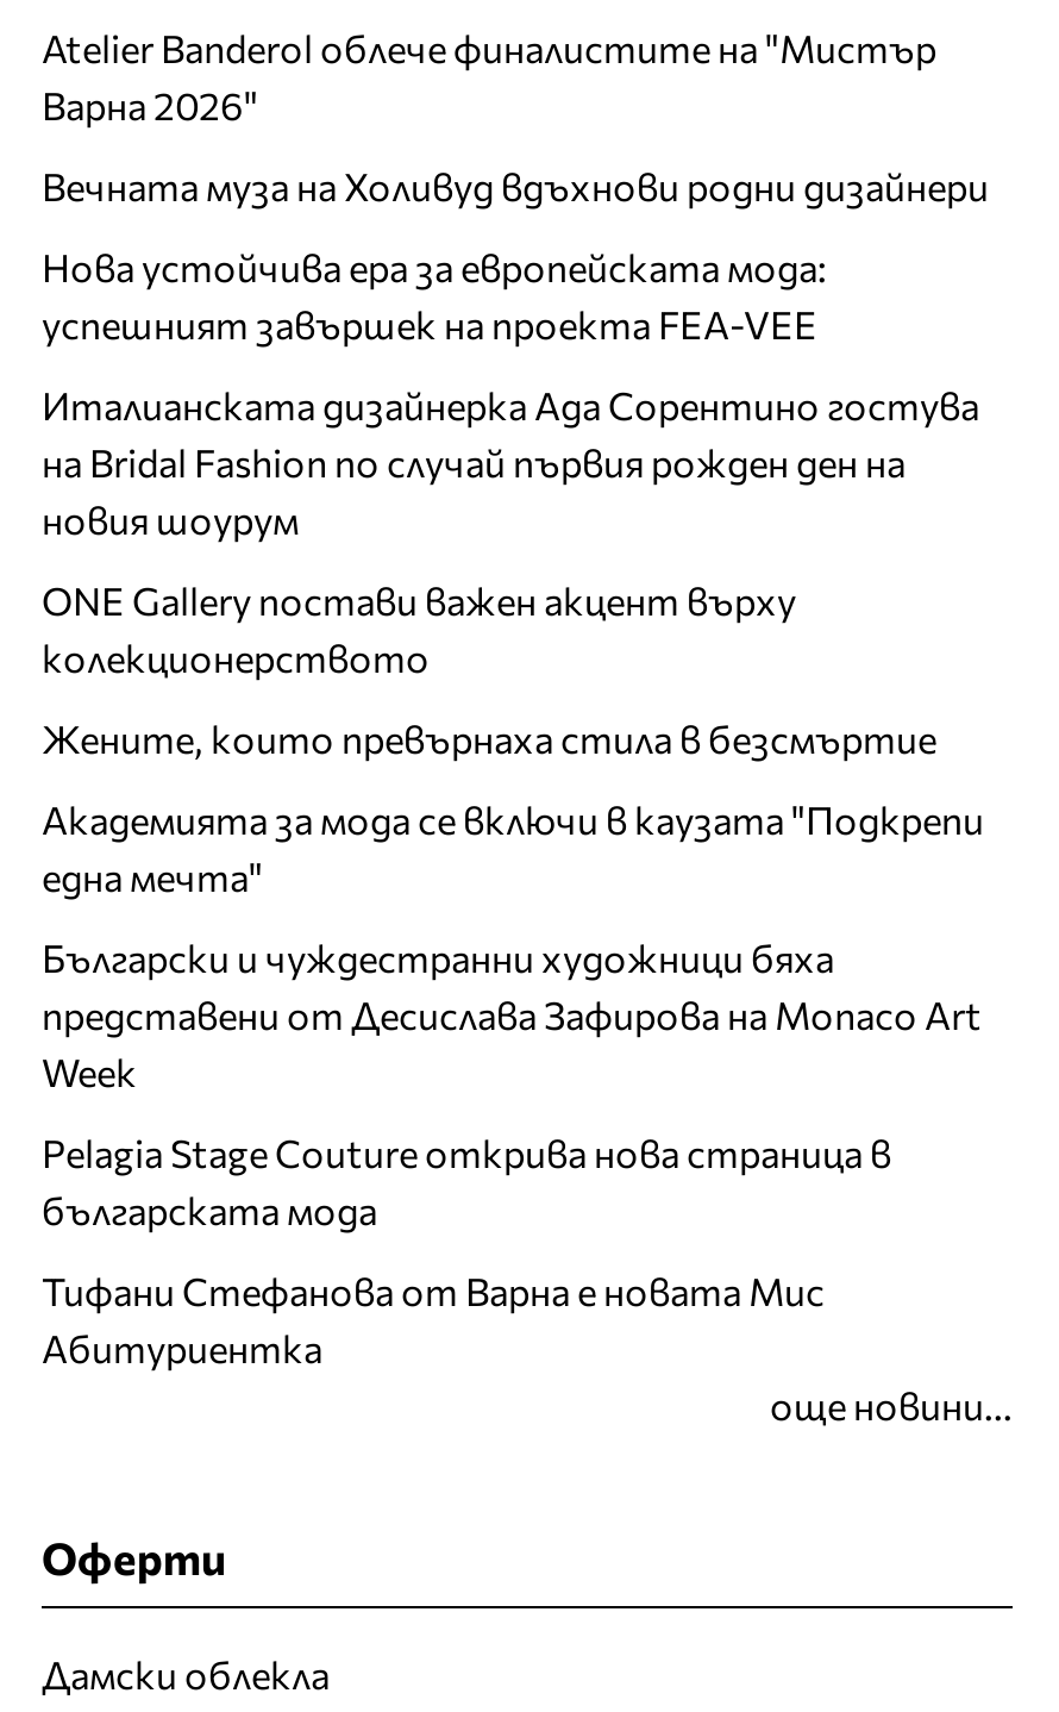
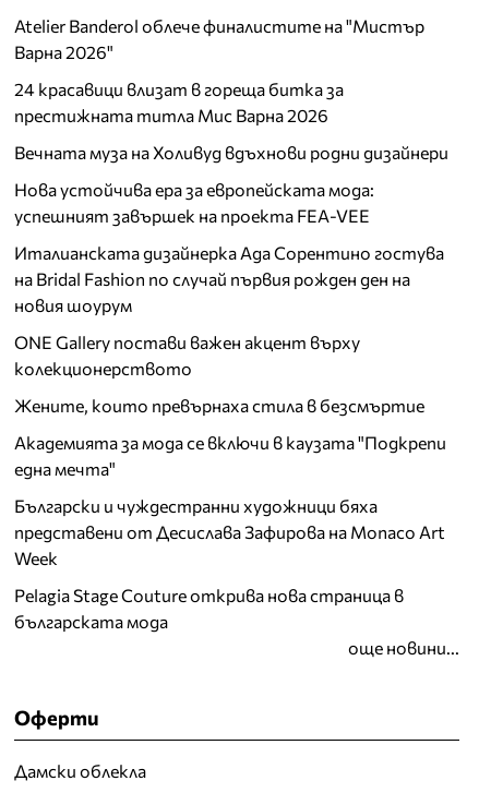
none -> [14,78,344,125] 24 красавици влизат в гореща битка за | престижната титла Мис Варна 2026
moved [42,163,989,1232] -> [14,142,448,631]: Вечната муза на Холивуд вдъхнови родни дизайнери | Нова устойчива ера за европейската мода: | успешният завършек на проекта FEA-VEE | ... | Pelagia Stage Couture открива нова страница в | българската мода
[42,1267,825,1370] Тифани Стефанова от Варна е новата Мис | Абитуриентка -> none

